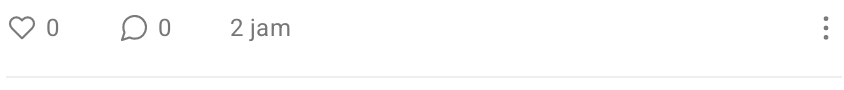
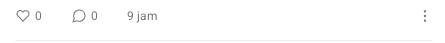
[158,10,292,46] 0 2 jam -> [91,7,158,25] 0 9 jam

